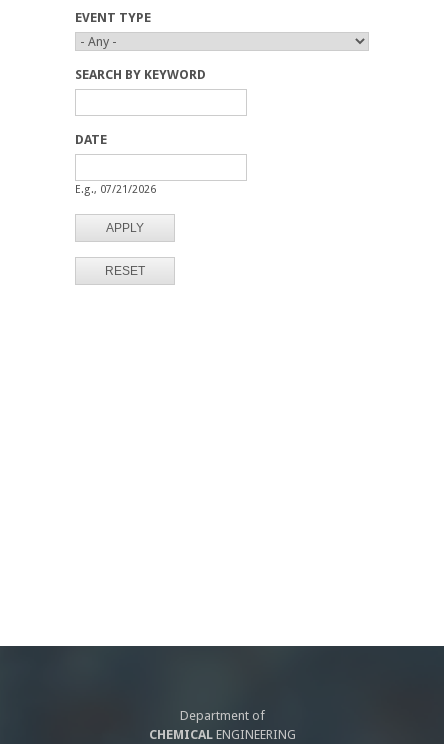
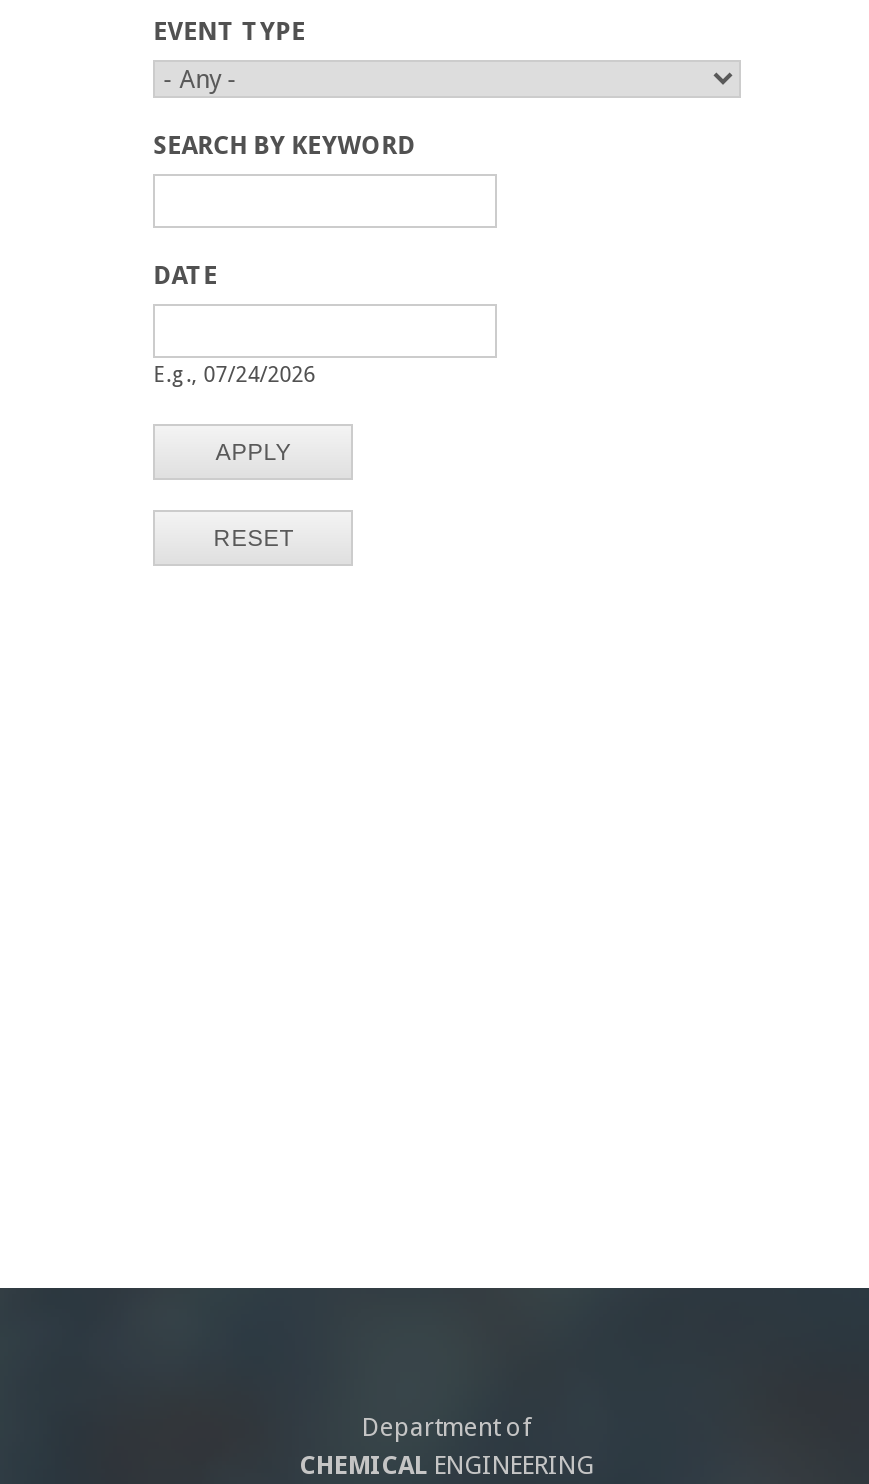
[75,183,156,196] E.g., 07/21/2026 -> [153,362,315,388] E.g., 07/24/2026

